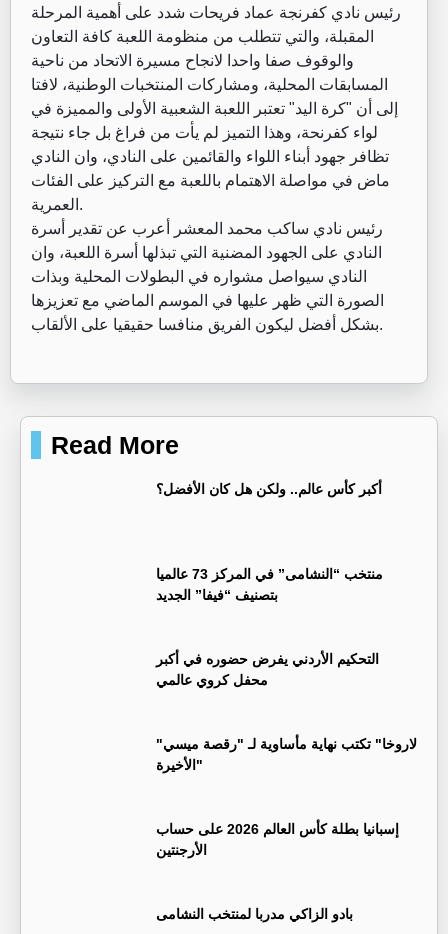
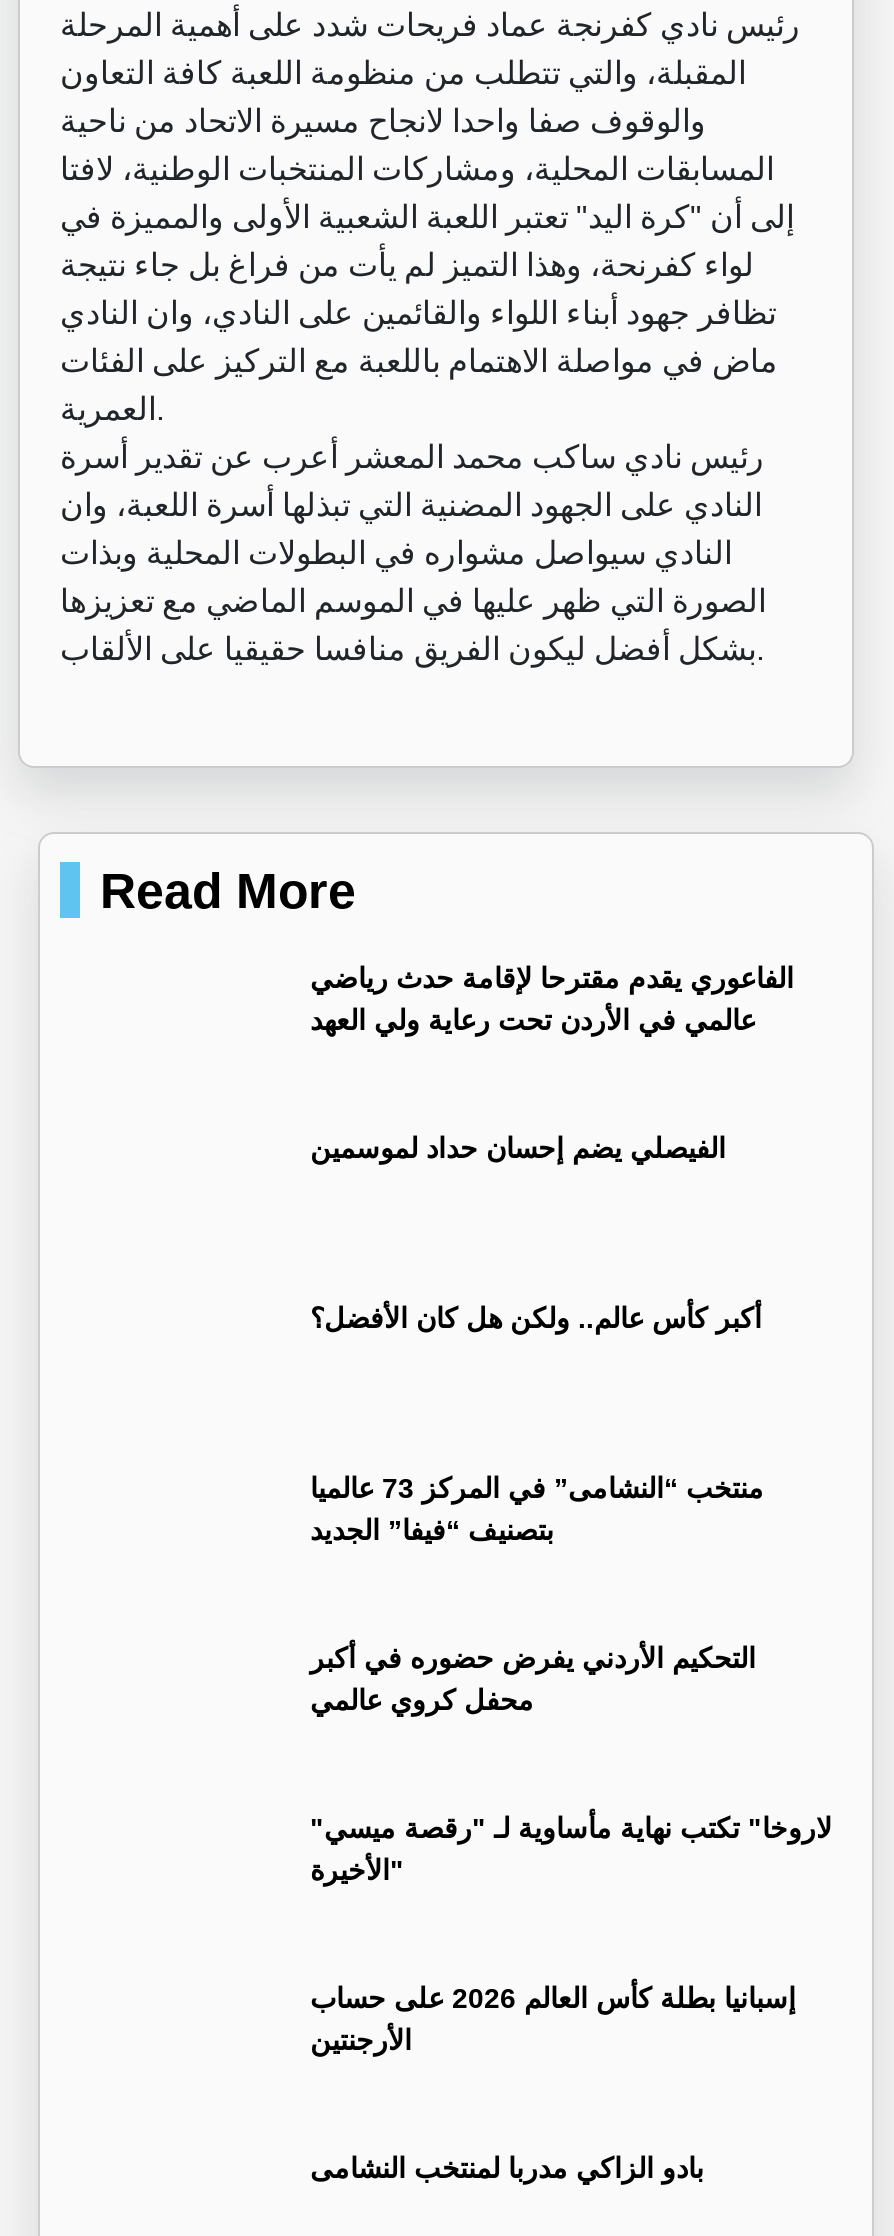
none -> [310,962,794,1036] الفاعوري يقدم مقترحا لإقامة حدث رياضي | عالمي في الأردن تحت رعاية ولي العهد
none -> [310,1132,726,1164] الفيصلي يضم إحسان حداد لموسمين

